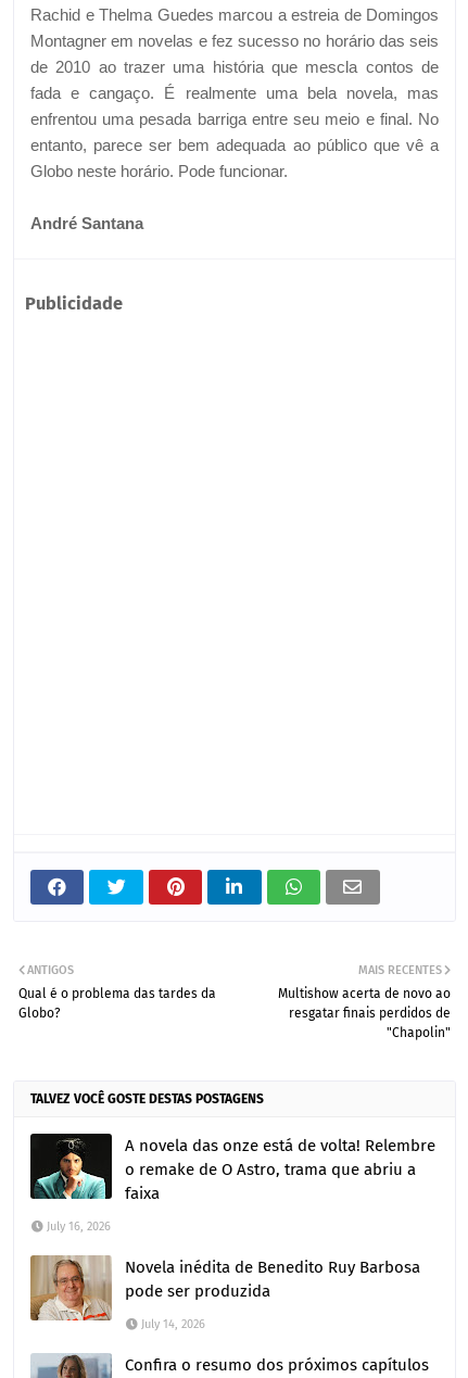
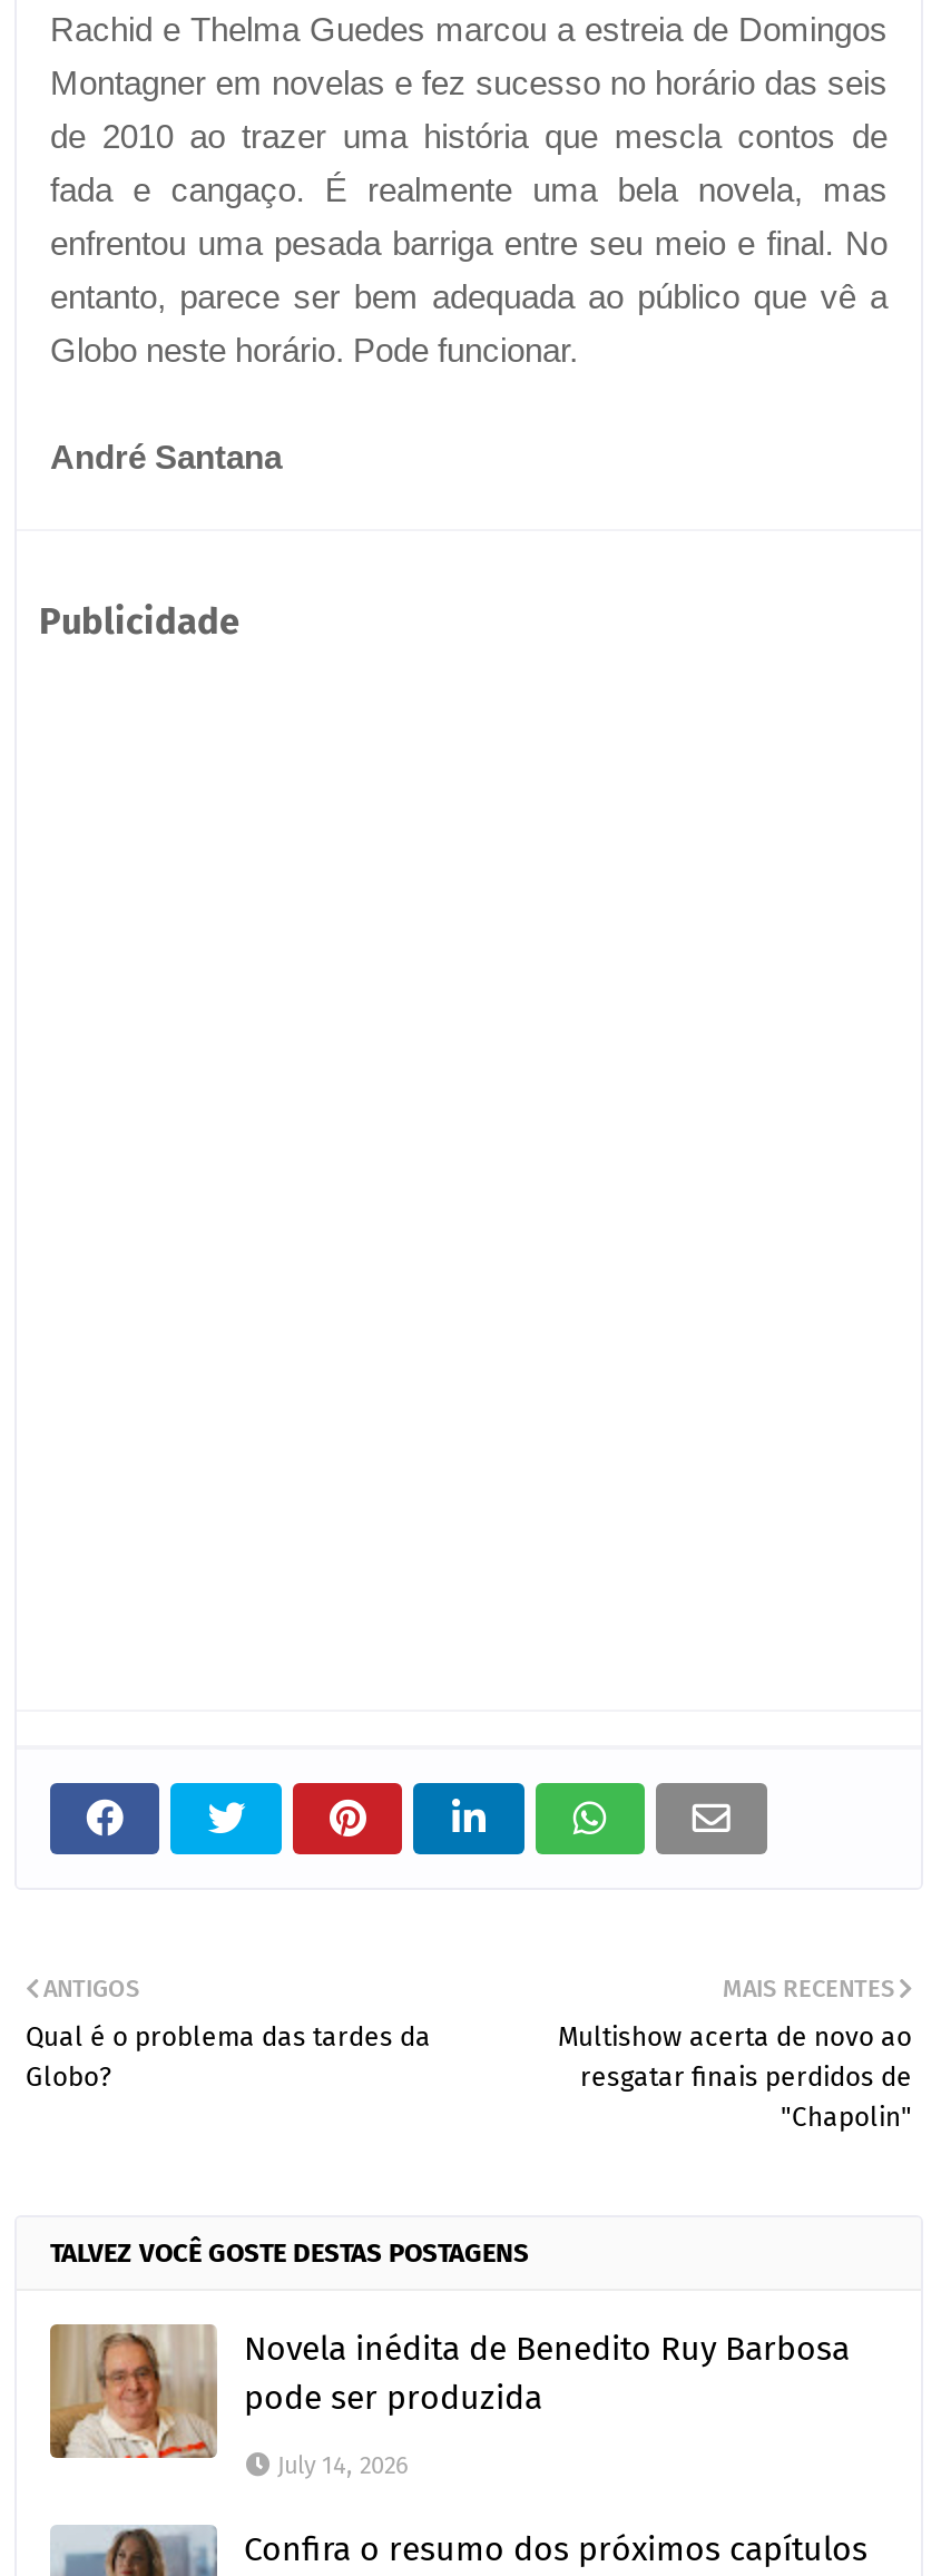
[29,1133,435,1234] [image] | A novela das onze está de volta! Relembre | o remake de O Astro, trama que abriu a | faixa | July 16, 2026 -> none

